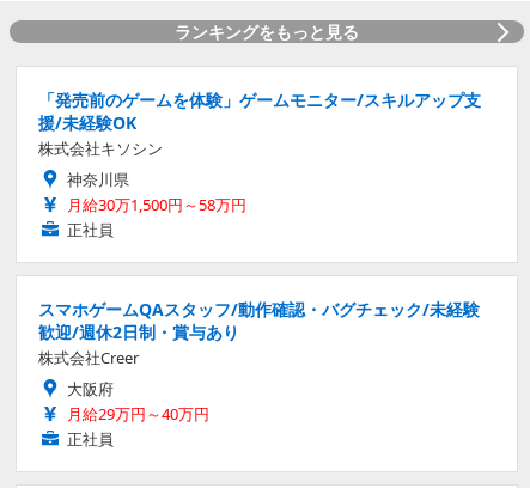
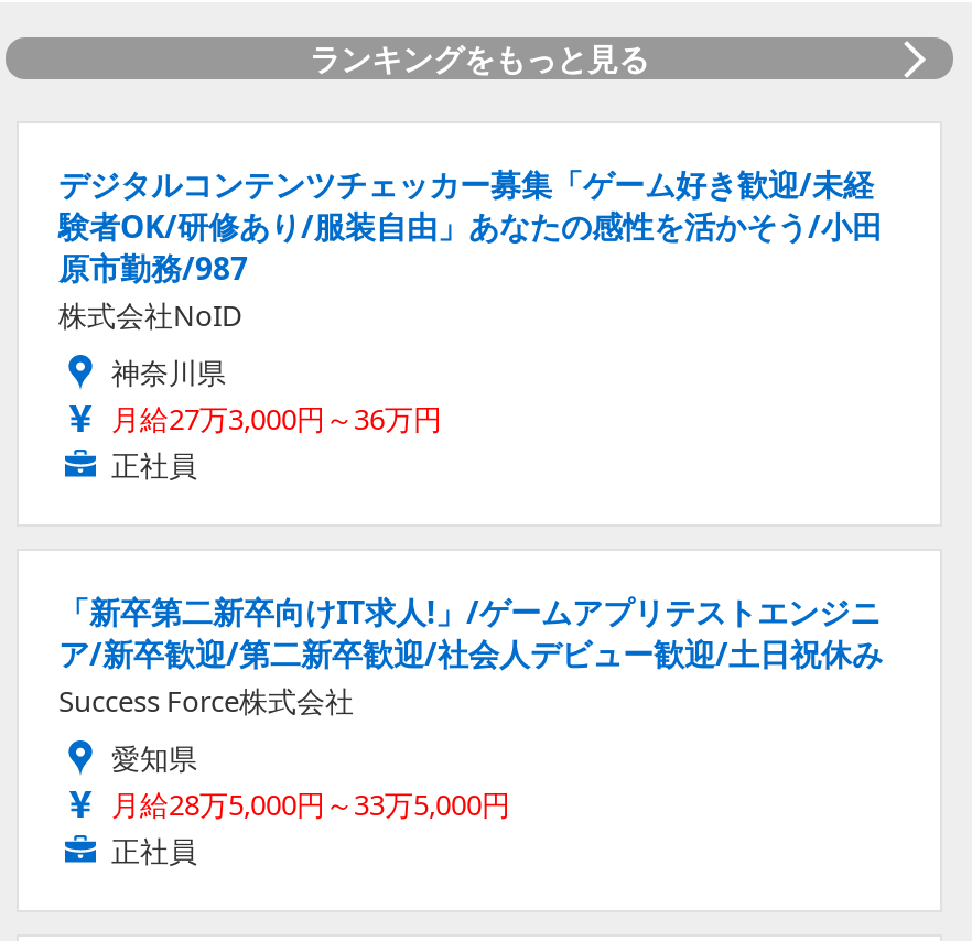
[38,88,481,159] 「発売前のゲームを体験」ゲームモニター/スキルアップ支 | 援/未経験OK | 株式会社キソシン -> [58,162,883,334] デジタルコンテンツチェッカー募集「ゲーム好き歓迎/未経 | 験者OK/研修あり/服装自由」あなたの感性を活かそう/小田 | 原市勤務/987 | 株式会社NoID
[67,193,246,215] 月給30万1,500円～58万円 -> [111,398,442,438] 月給27万3,000円～36万円
[38,297,480,424] スマホゲームQAスタッフ/動作確認・バグチェック/未経験 | 歓迎/週休2日制・賞与あり | 株式会社Creer | 大阪府 | 月給29万円～40万円 -> [58,590,883,823] 「新卒第二新卒向けIT求人!」/ゲームアプリテストエンジニ | ア/新卒歓迎/第二新卒歓迎/社会人デビュー歓迎/土日祝休み | Success Force株式会社 | 愛知県 | 月給28万5,000円～33万5,000円

